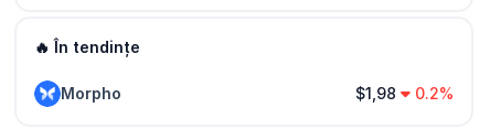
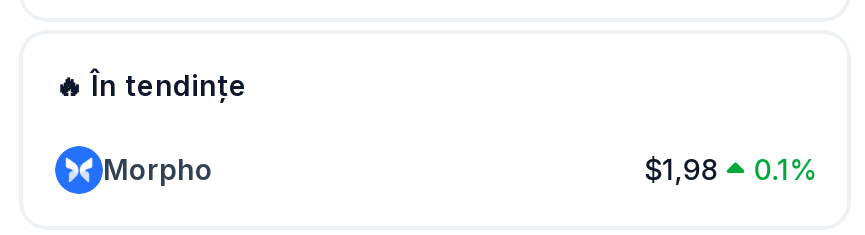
[355,84,454,103] $1,98 0.2% -> [644,152,815,186] $1,98 0.1%

